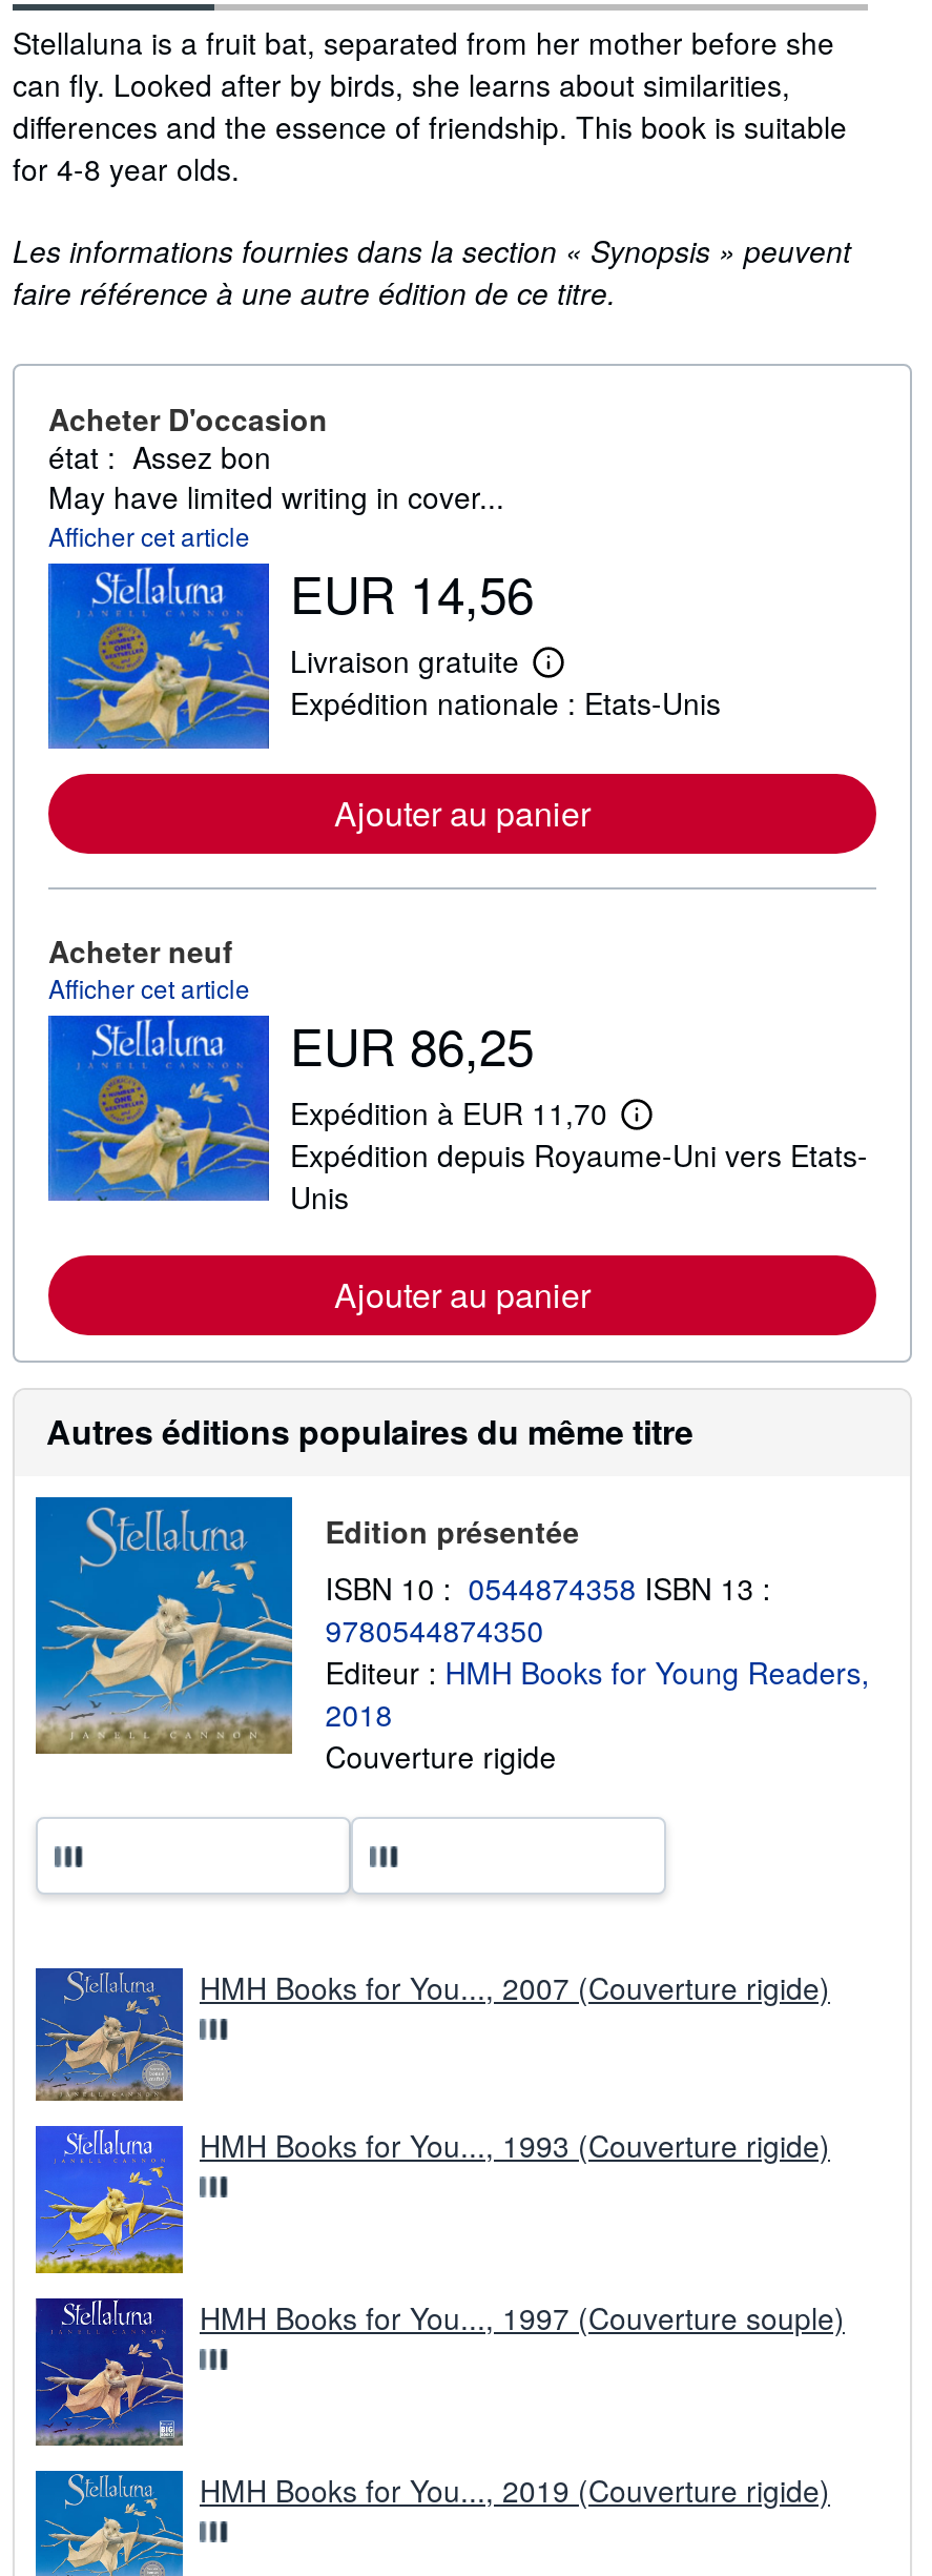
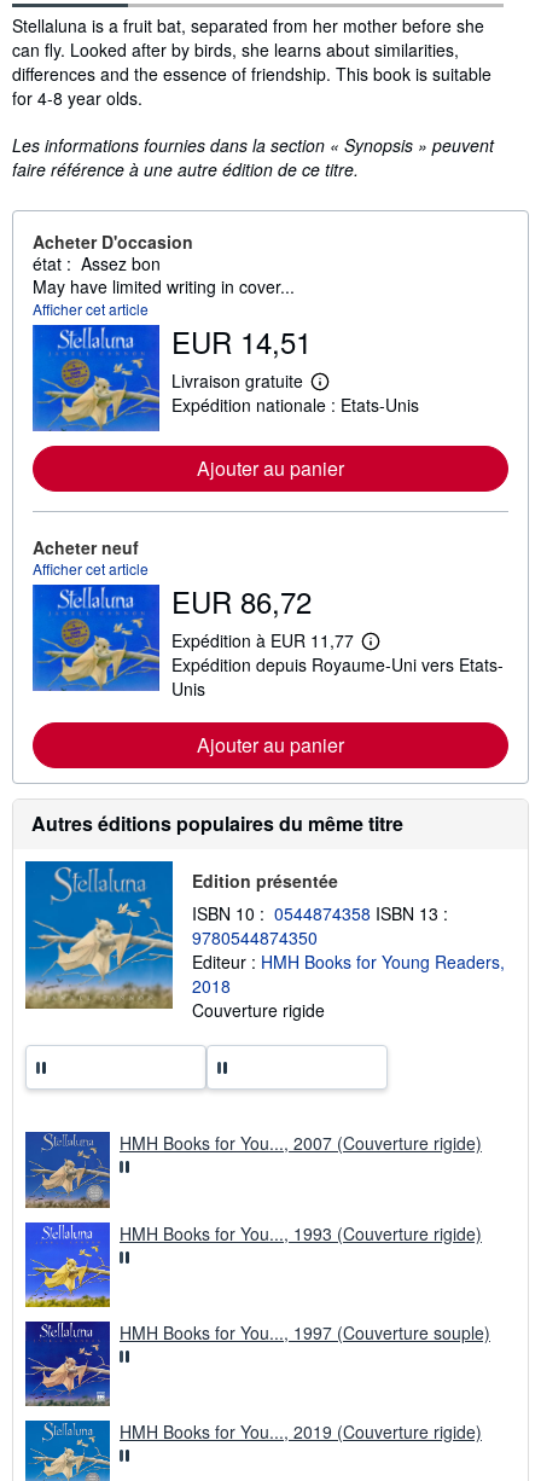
[290,555,534,629] EUR 14,56 -> [171,320,312,362] EUR 14,51
[290,1007,534,1081] EUR 86,25 -> [171,580,312,622] EUR 86,72
[290,1091,653,1143] Expédition à EUR 11,70 E -> [171,628,380,658] Expédition à EUR 11,77 E

